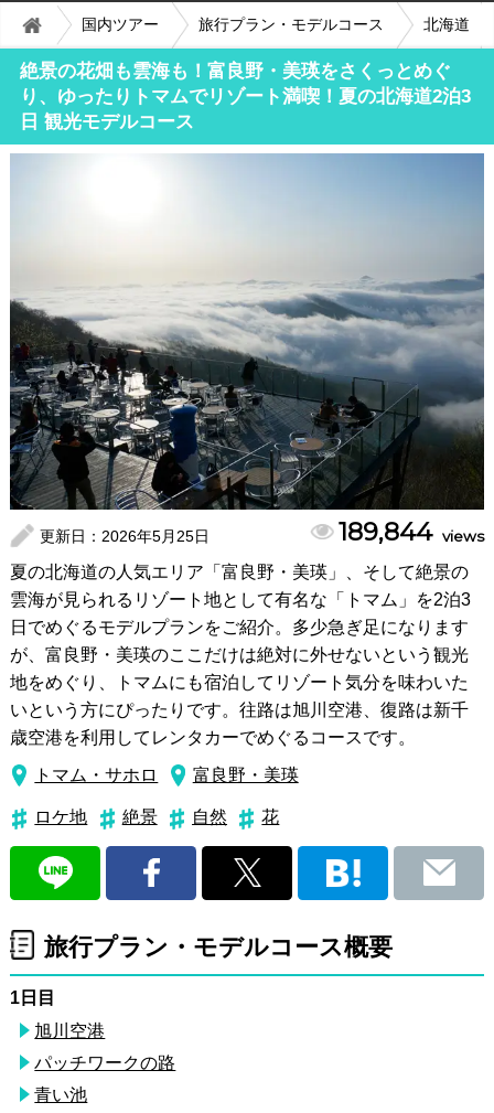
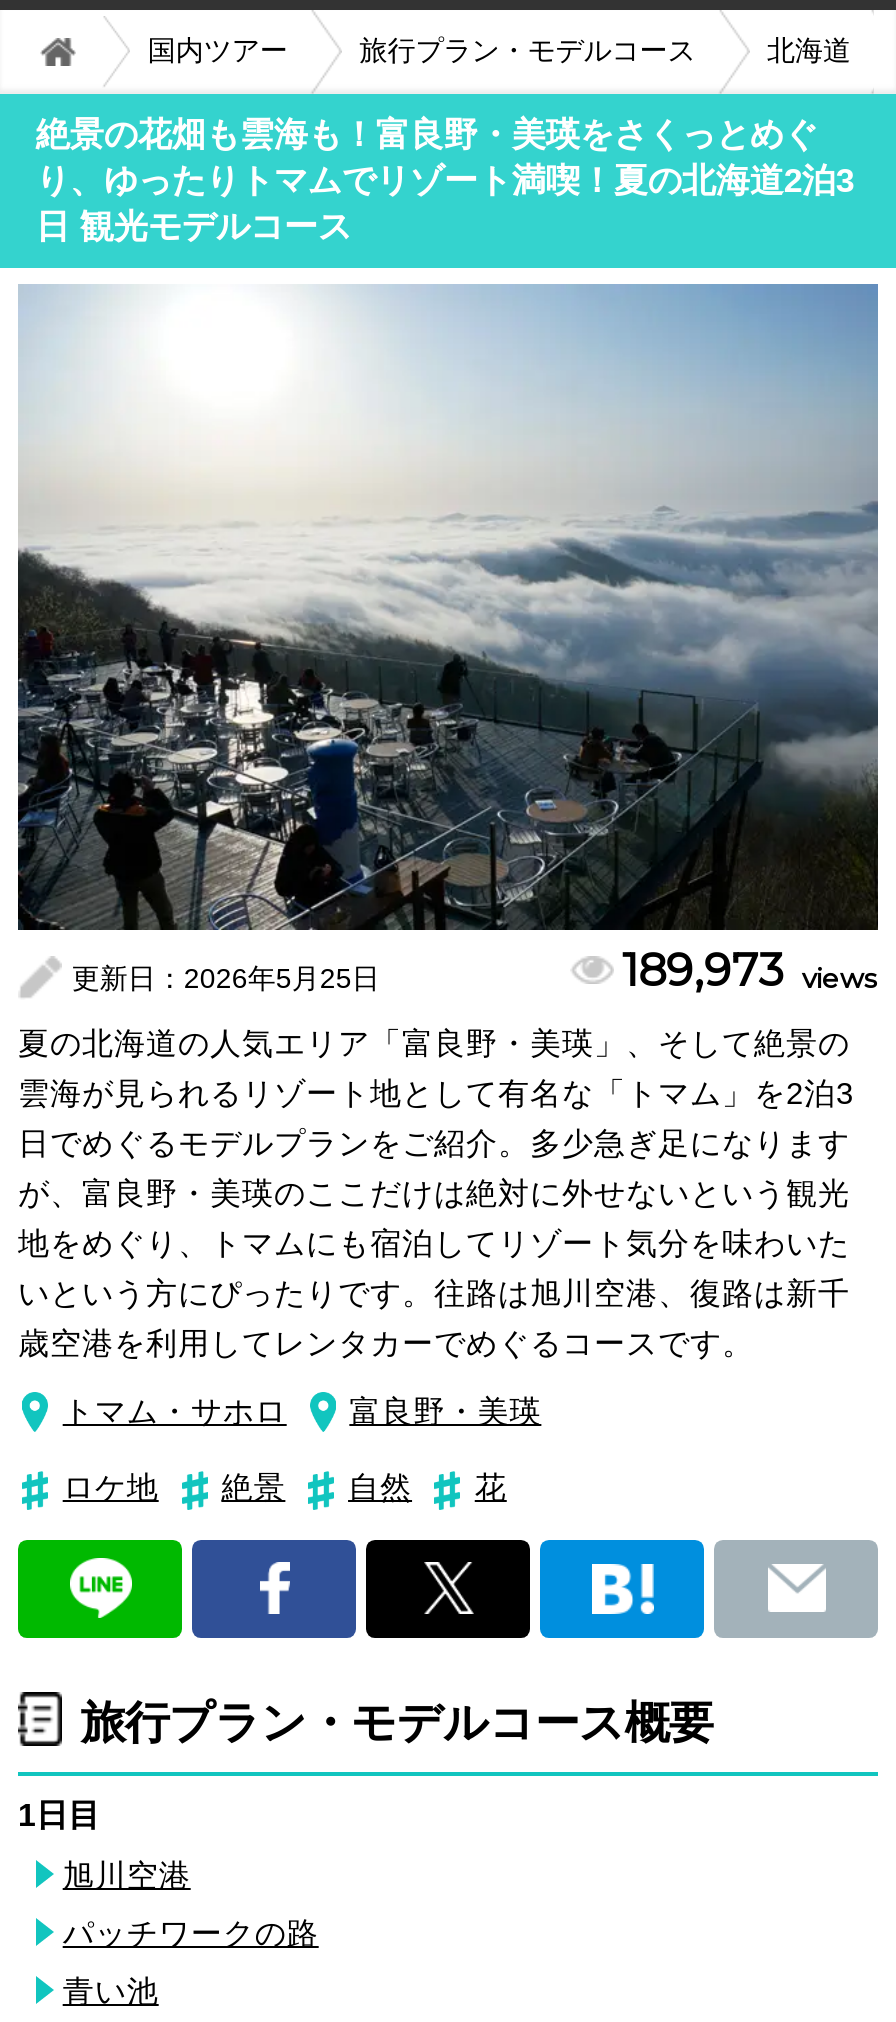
[339,516,484,547] 189,844 views -> [622,942,878,998] 189,973 views

